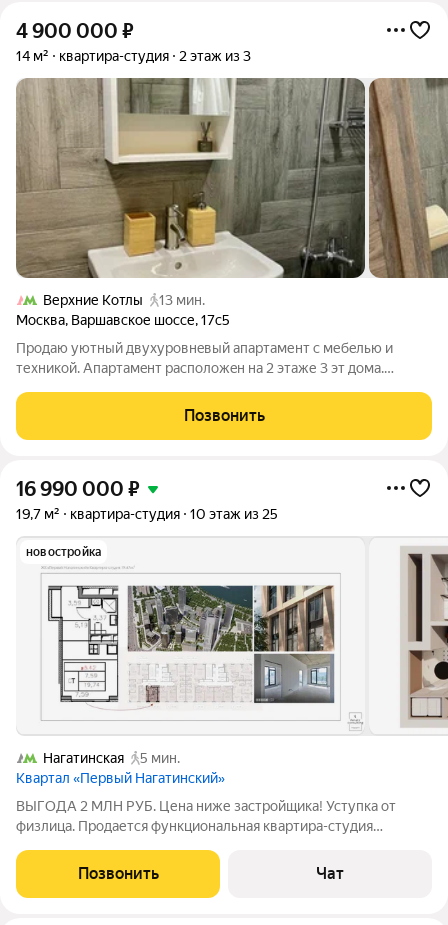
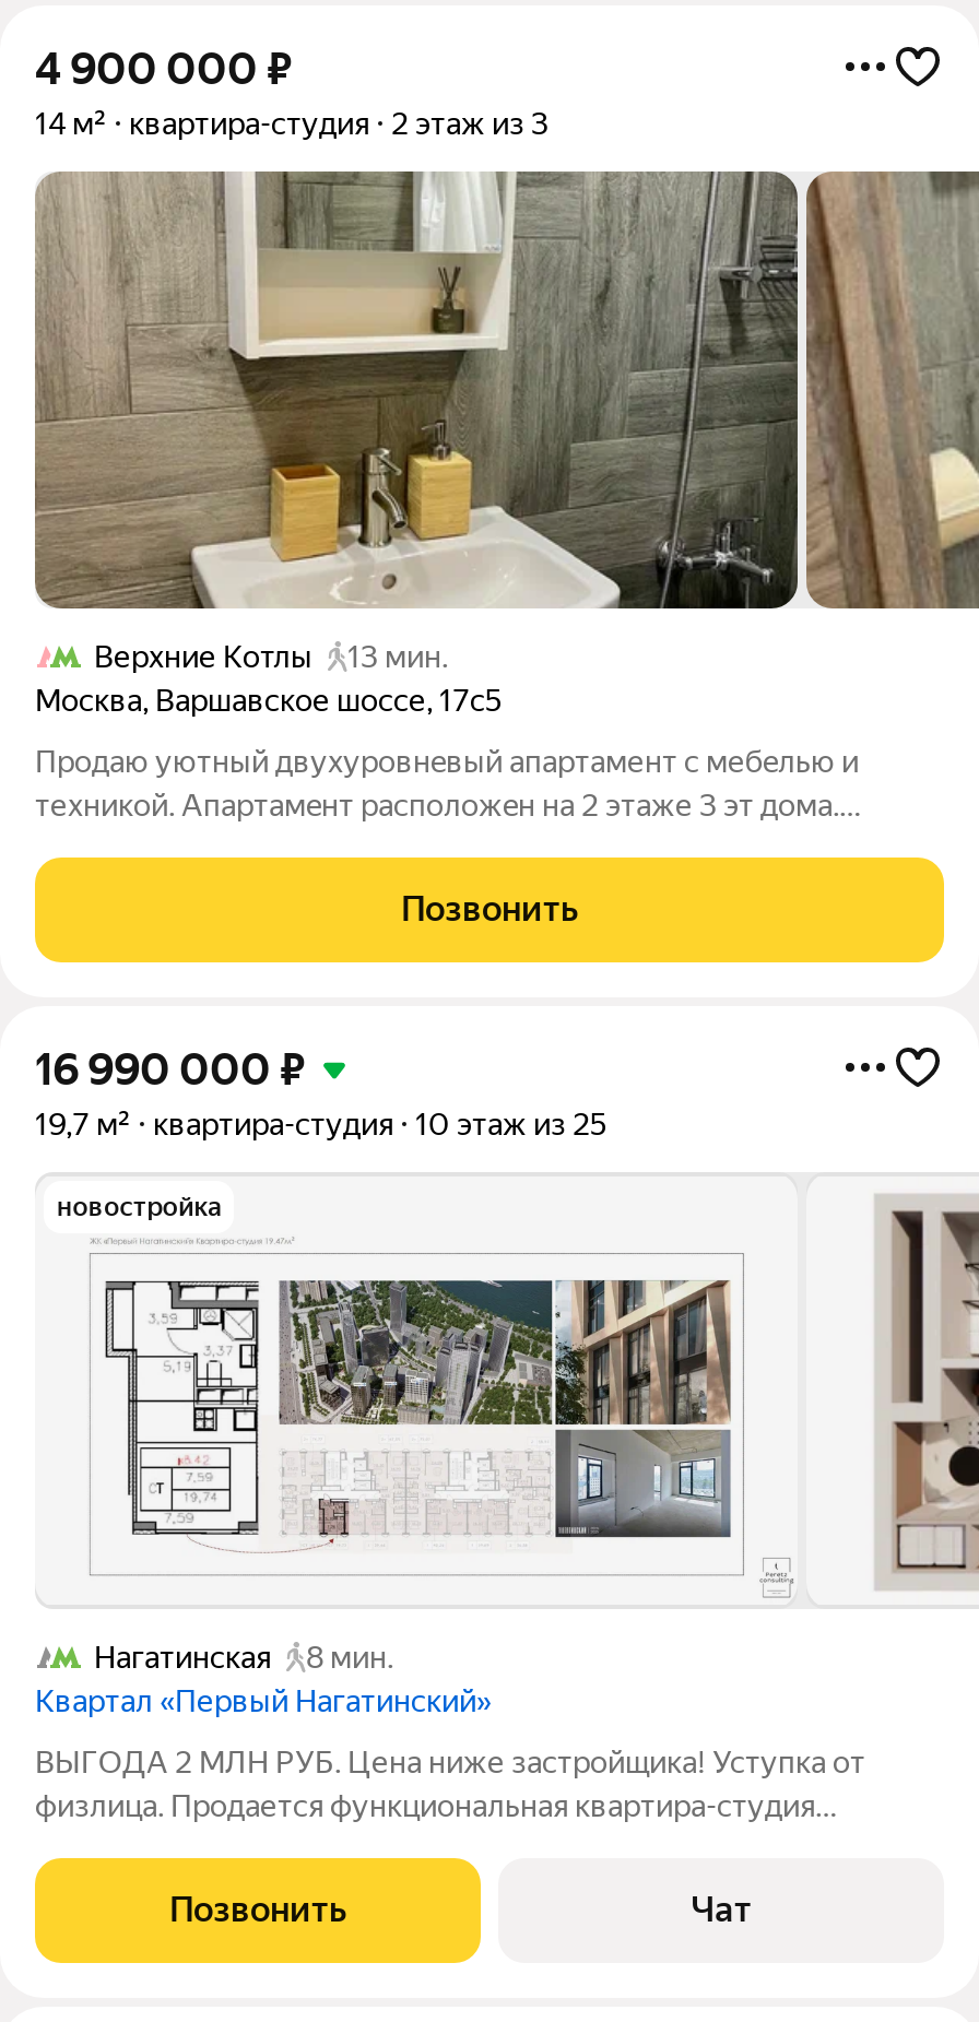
[43,750,180,766] Нагатинская 5 мин. -> [94,1639,393,1674] Нагатинская 8 мин.

